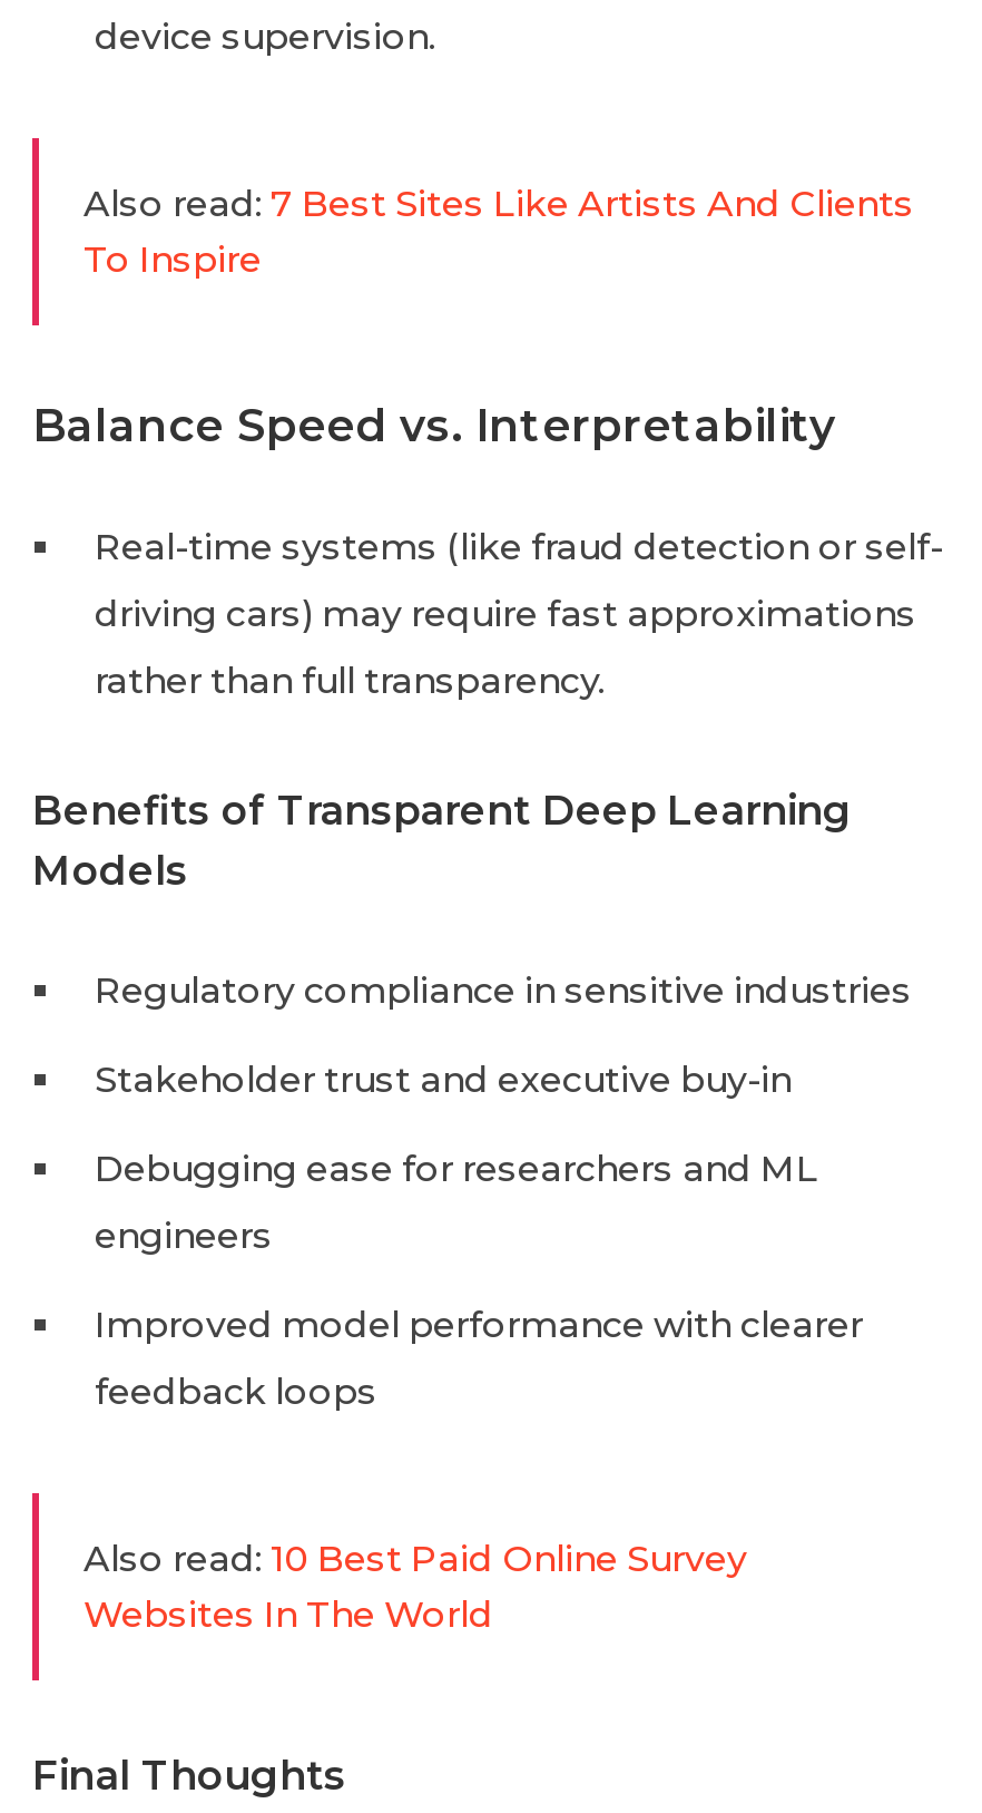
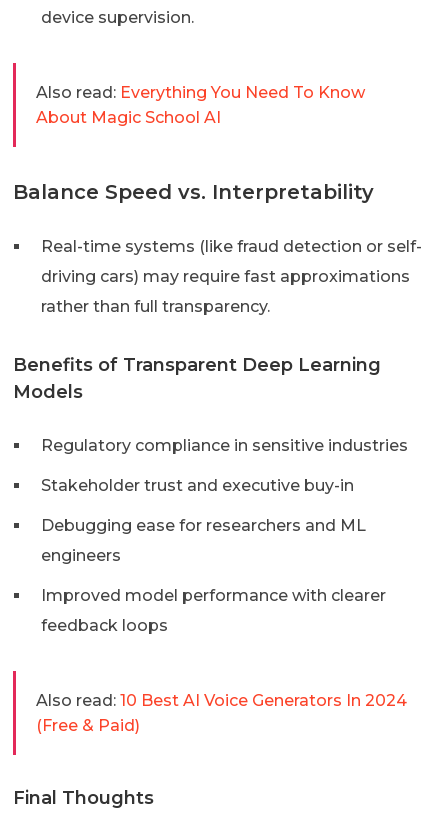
[84,183,914,281] Also read: 7 Best Sites Like Artists And Clients | To Inspire -> [36,83,365,127] Also read: Everything You Need To Know | About Magic School AI
[84,1538,747,1636] Also read: 10 Best Paid Online Survey | Websites In The World -> [36,691,407,735] Also read: 10 Best AI Voice Generators In 2024 | (Free & Paid)

